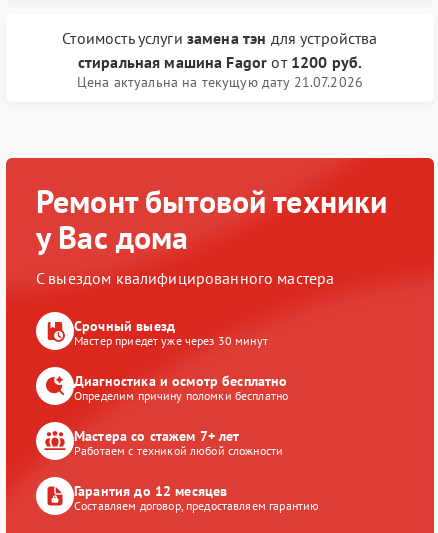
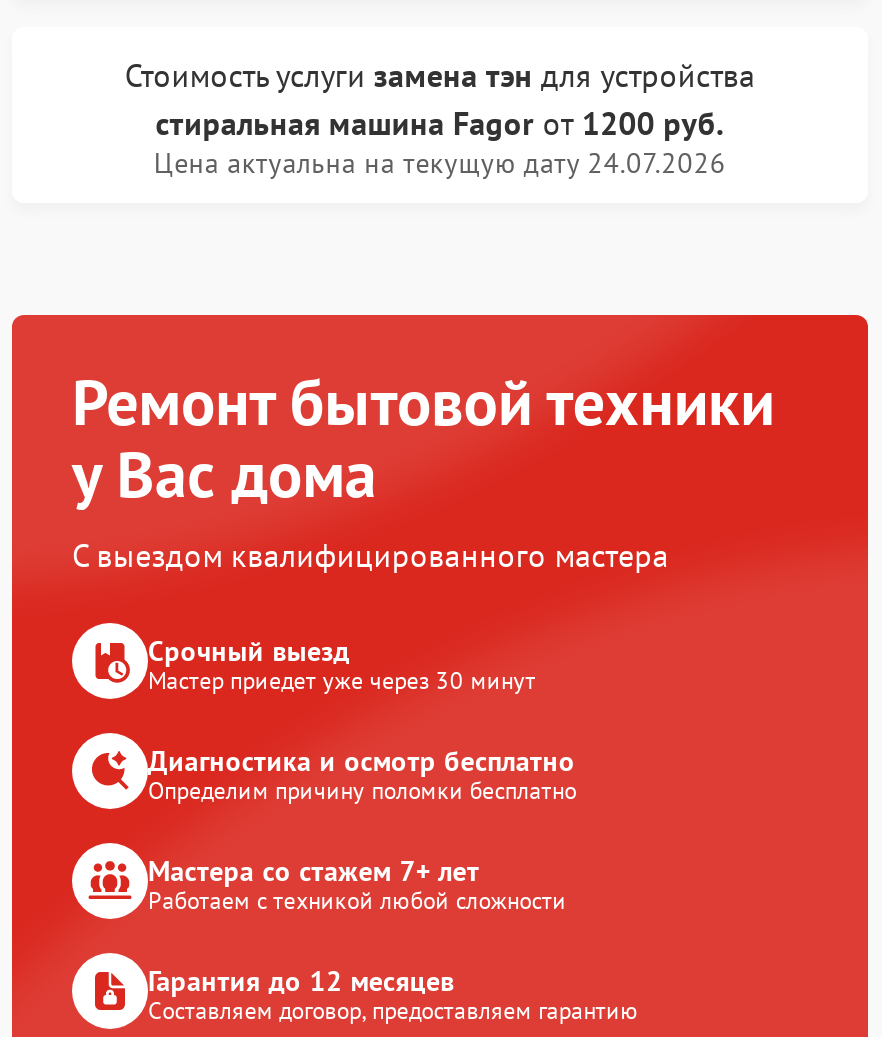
[77,73,363,91] Цена актуальна на текущую дату 21.07.2026 -> [154,145,726,181] Цена актуальна на текущую дату 24.07.2026

